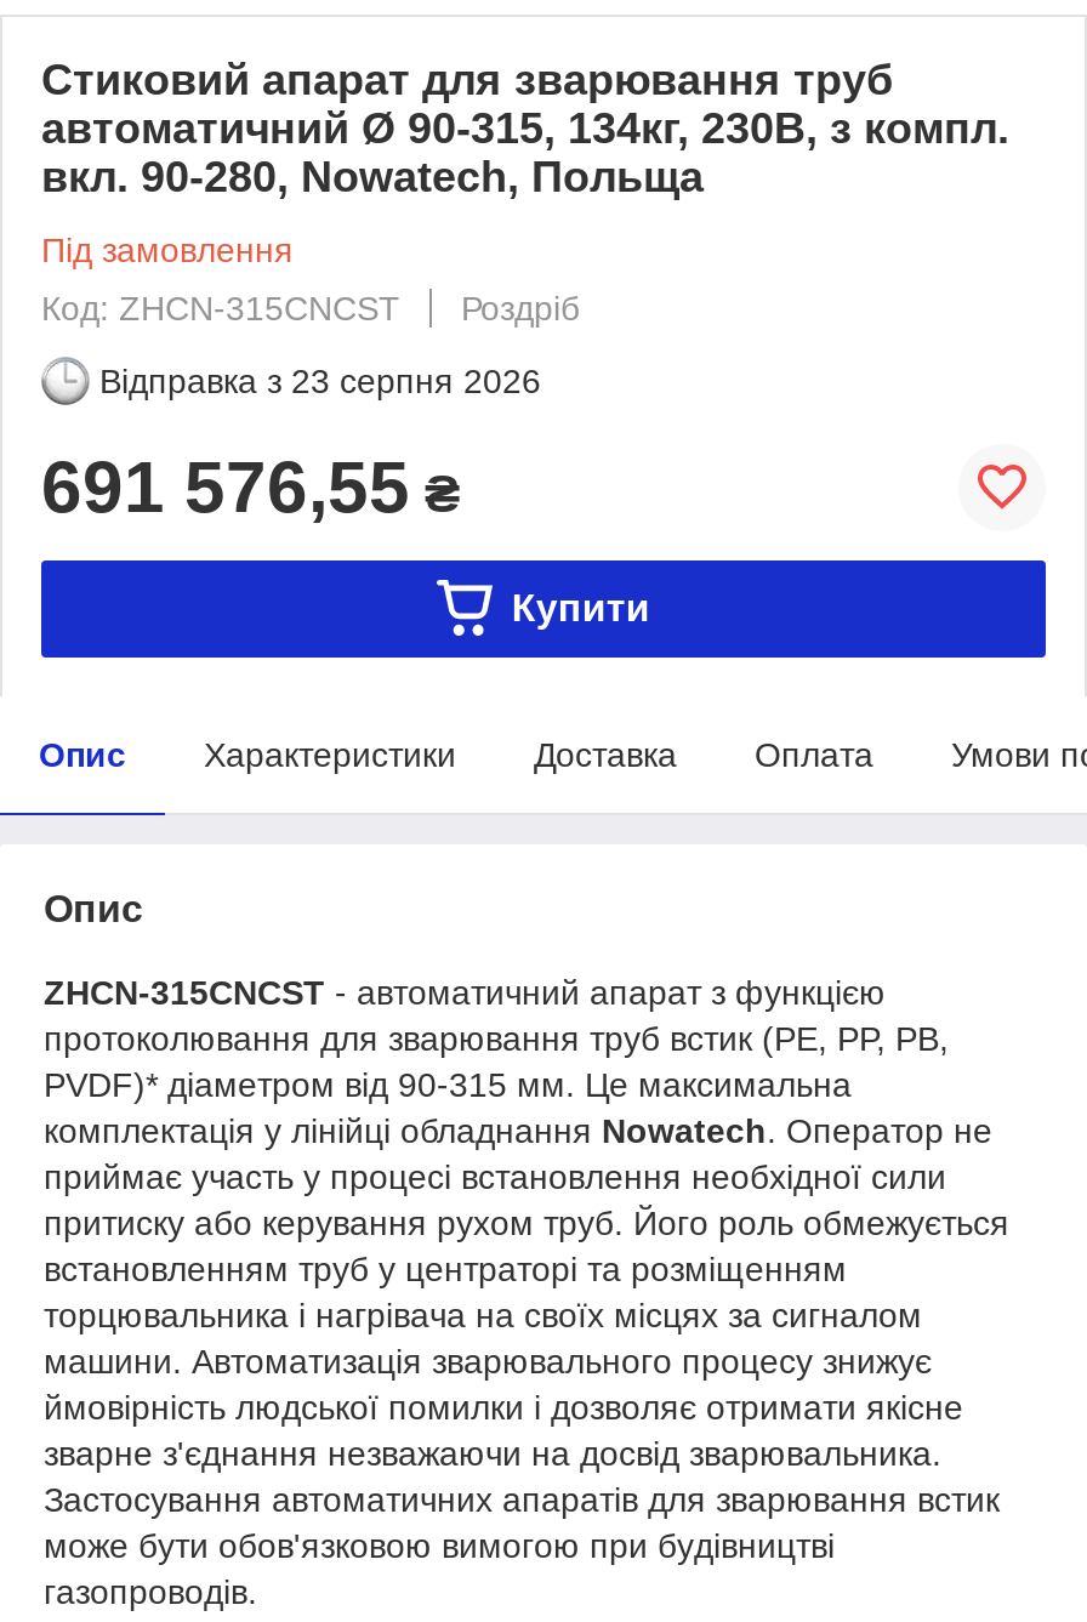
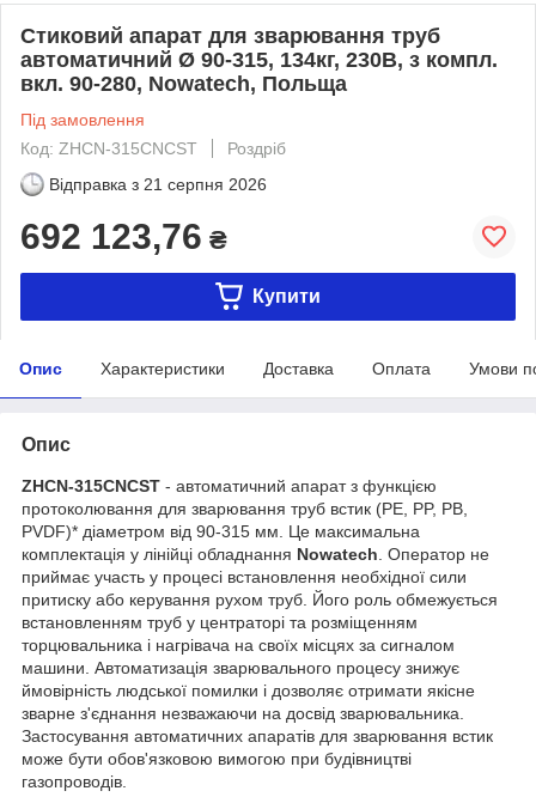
[99,361,541,400] Відправка з 23 серпня 2026 -> [49,174,267,194] Відправка з 21 серпня 2026
[41,446,461,526] 691 576,55 ₴ -> [20,216,227,256] 692 123,76 ₴

